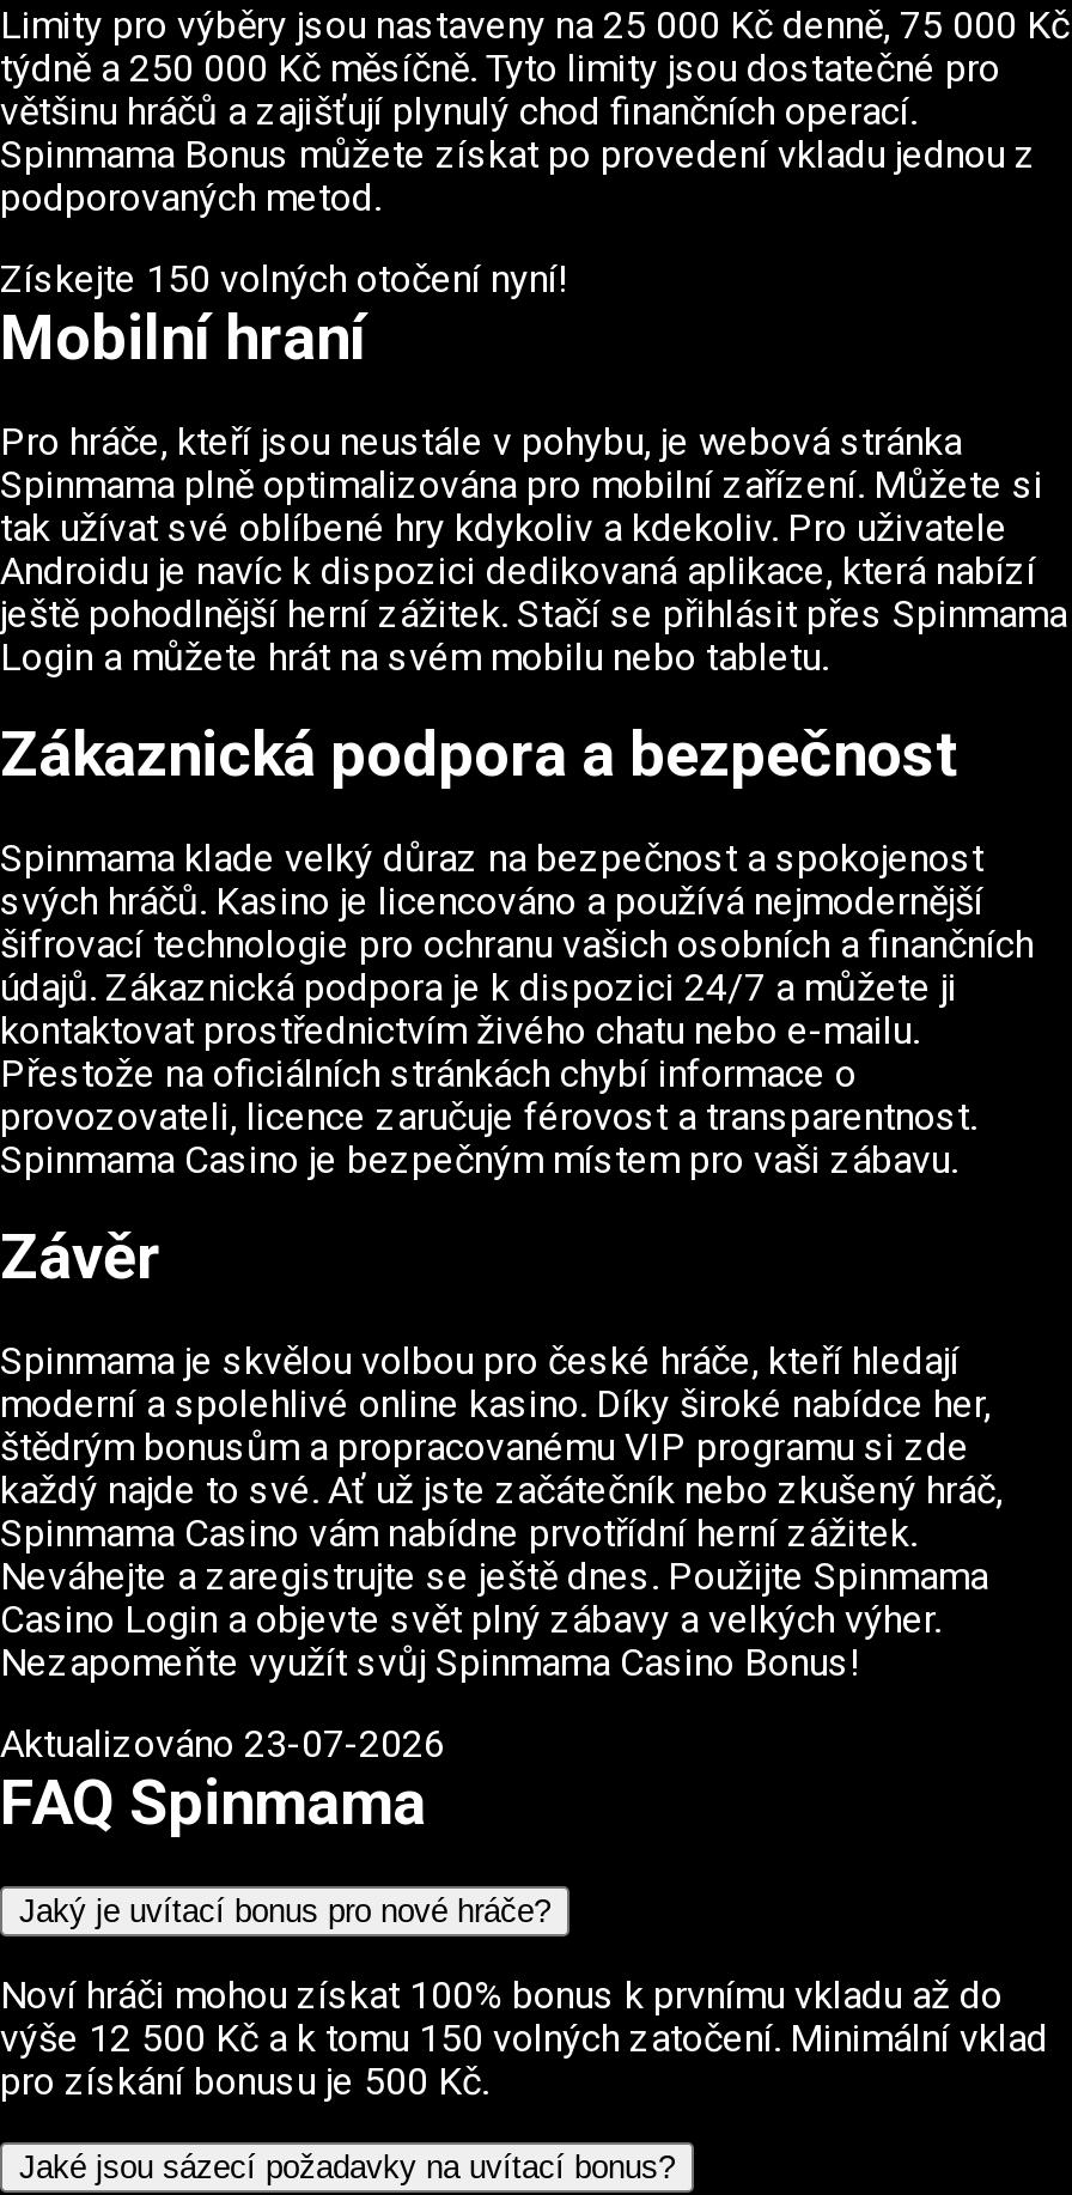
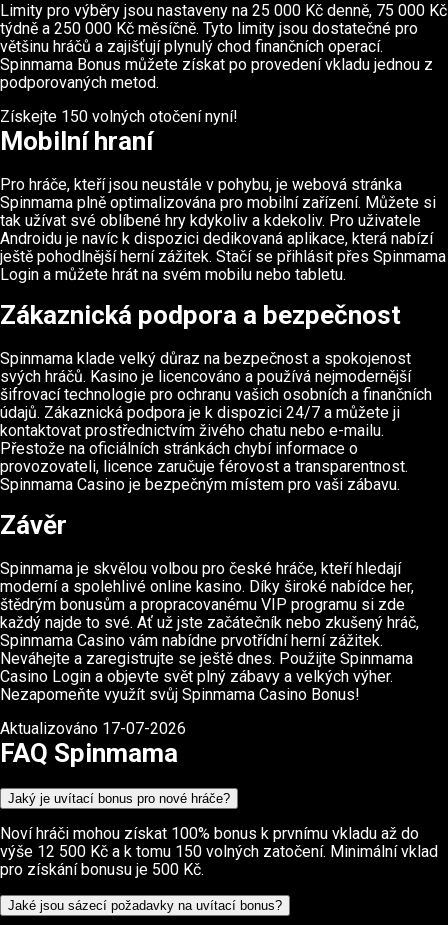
[0,1720,445,1766] Aktualizováno 23-07-2026 -> [0,719,186,738] Aktualizováno 17-07-2026

